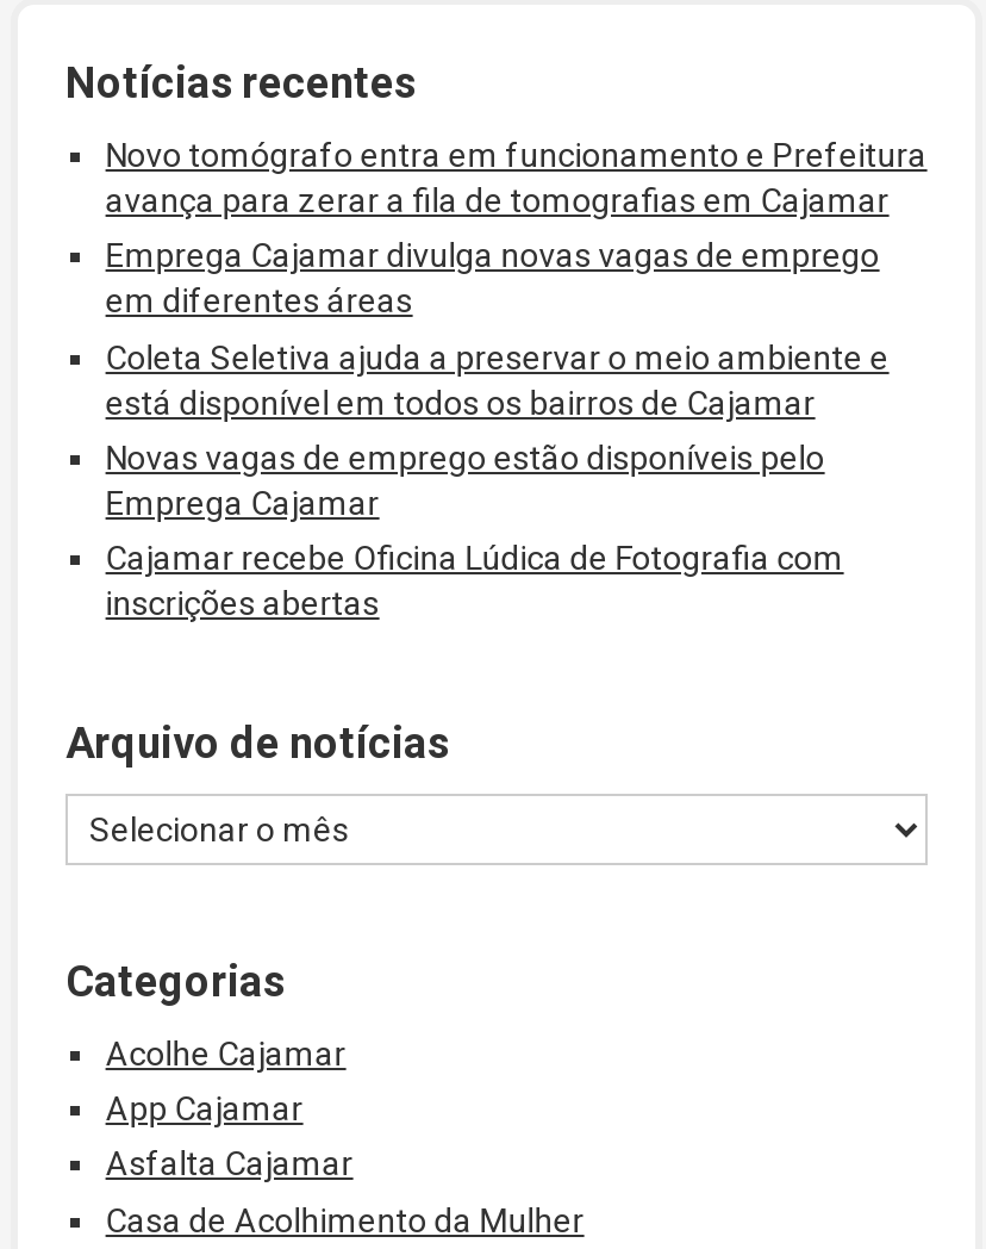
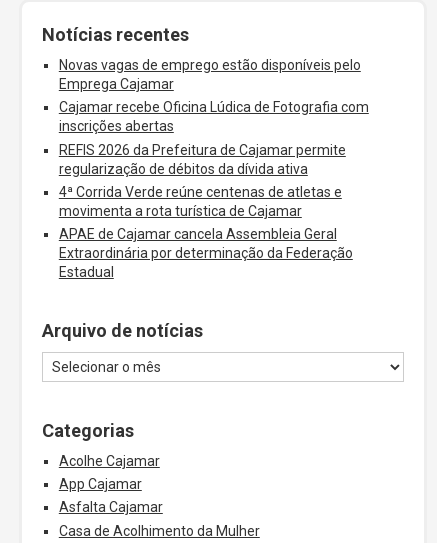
[106,137,927,421] Novo tomógrafo entra em funcionamento e Prefeitura | avança para zerar a fila de tomografias em Cajamar | Emprega Cajamar divulga novas vagas de emprego | em diferentes áreas | Coleta Seletiva ajuda a preservar o meio ambiente e | está disponível em todos os bairros de Cajamar -> none
moved [106,438,844,622] -> [59,57,369,134]: Novas vagas de emprego estão disponíveis pelo | Emprega Cajamar | Cajamar recebe Oficina Lúdica de Fotografia com | inscrições abertas
none -> [59,142,353,280] REFIS 2026 da Prefeitura de Cajamar permite | regularização de débitos da dívida ativa | 4ª Corrida Verde reúne centenas de atletas e | movimenta a rota turística de Cajamar | APAE de Cajamar cancela Assembleia Geral | Extraordinária por determinação da Federação | Estadual

